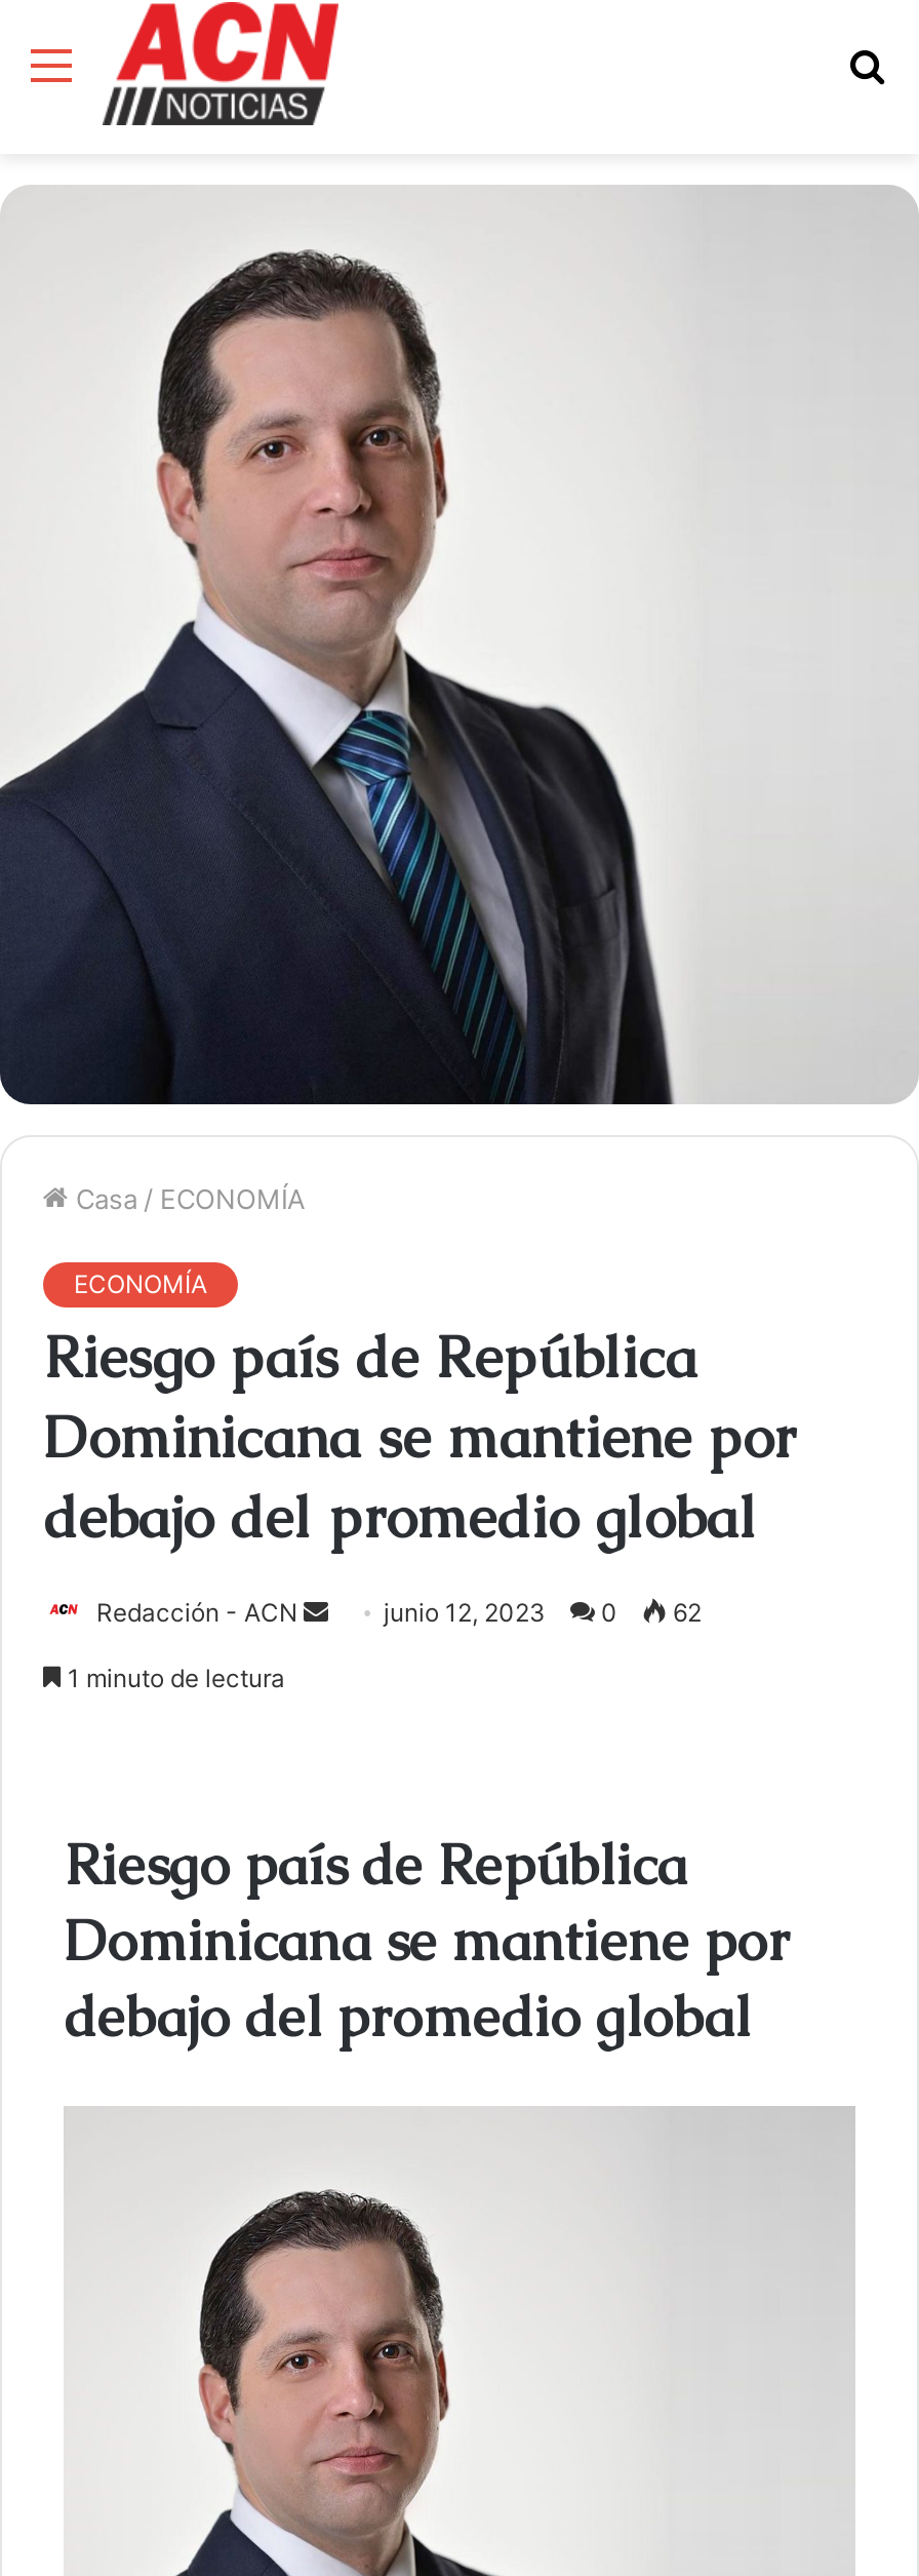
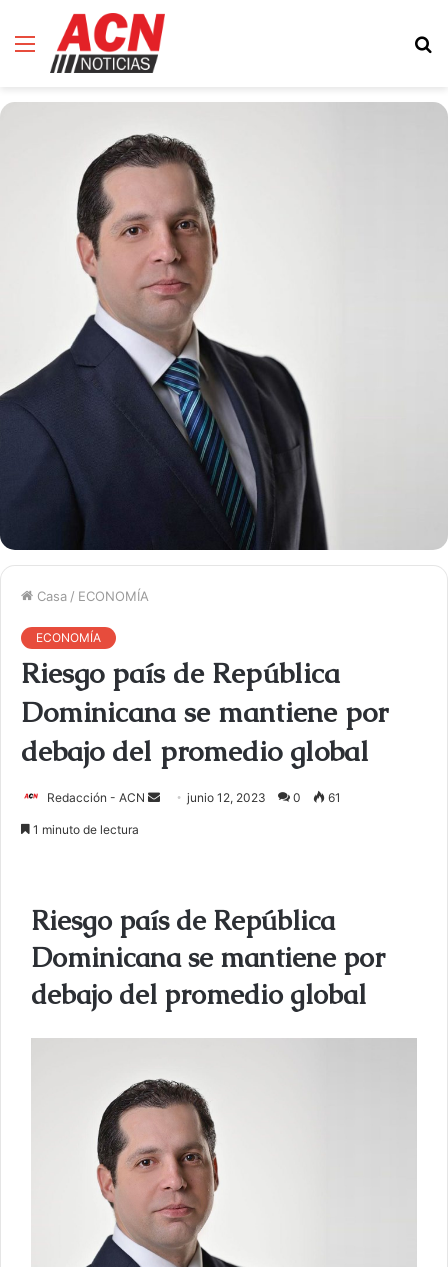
[667,1597,702,1628] 62 -> [325,790,341,805] 61

